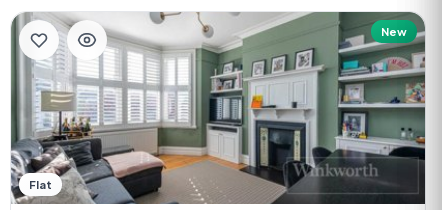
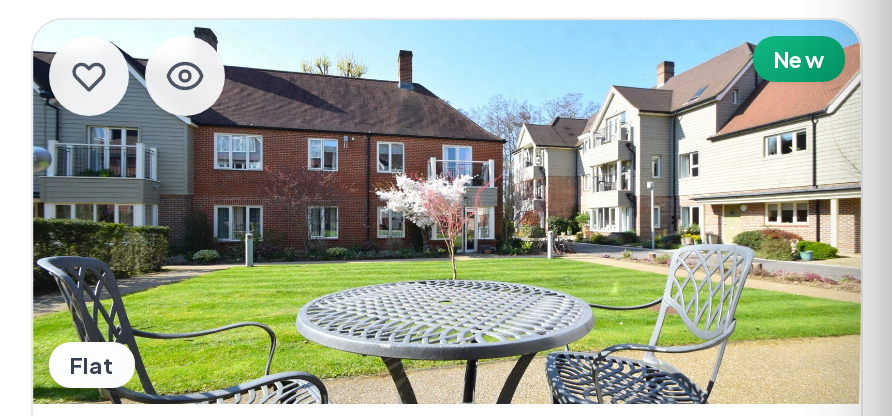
[10,11,426,205] [image] -> [31,18,863,406] [image]

